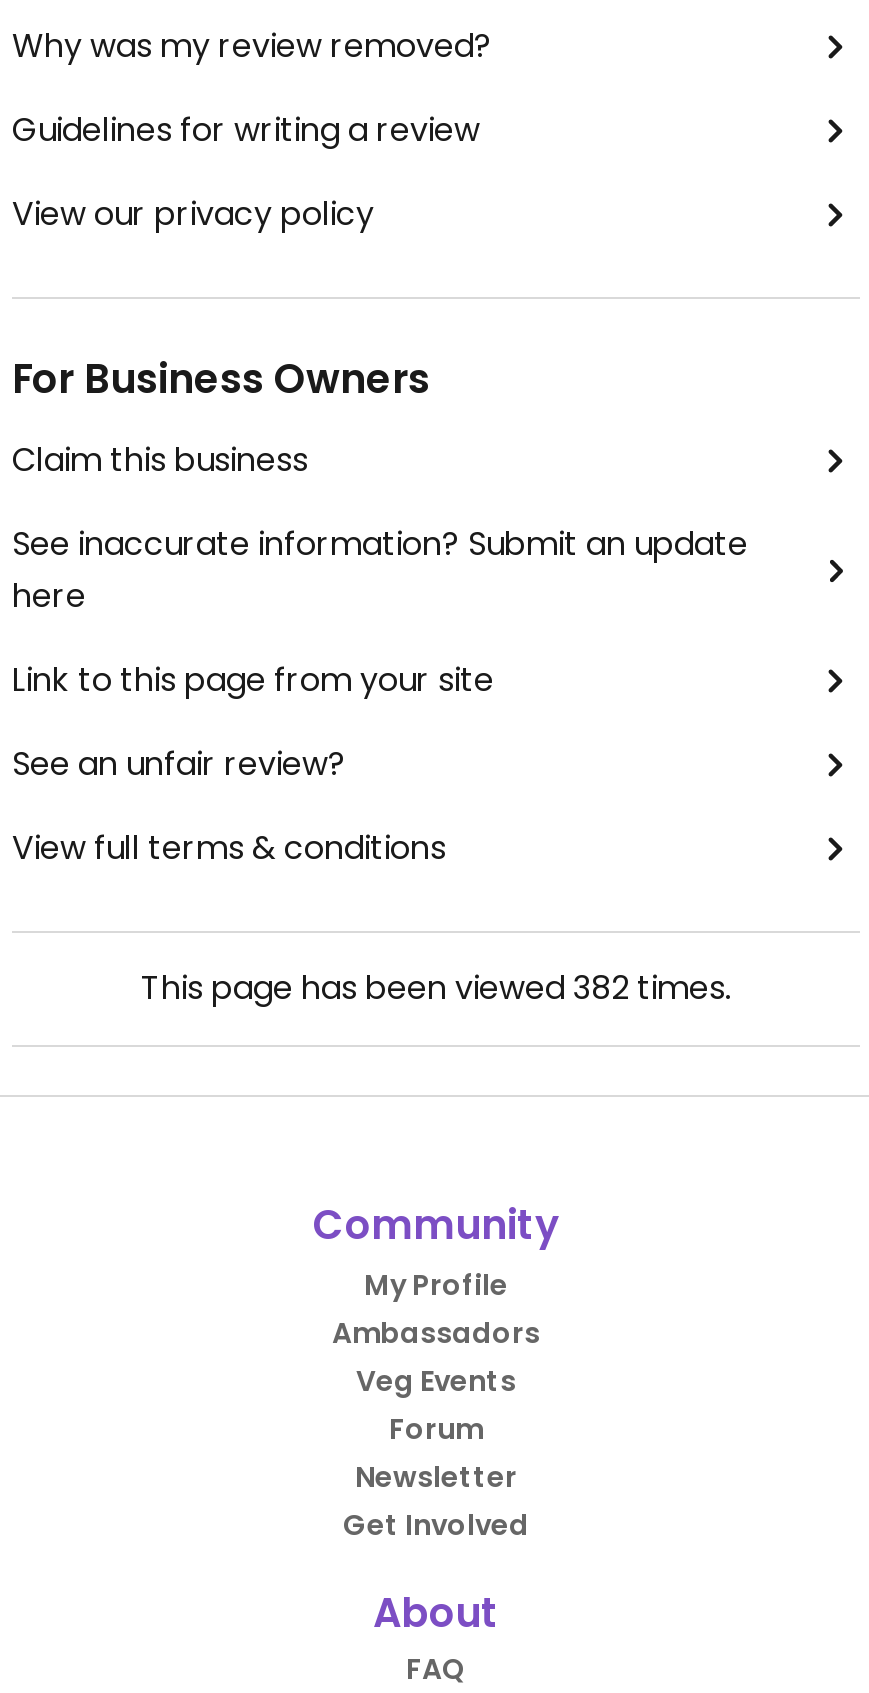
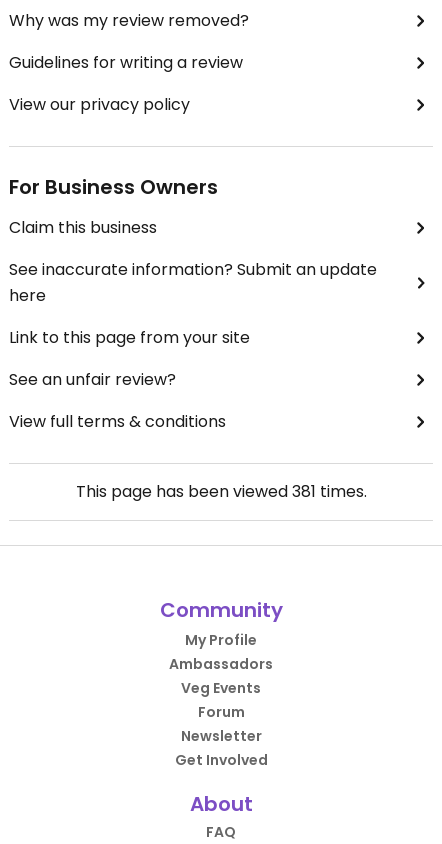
[141,965,731,1011] This page has been viewed 382 times. -> [75,480,366,503] This page has been viewed 381 times.

